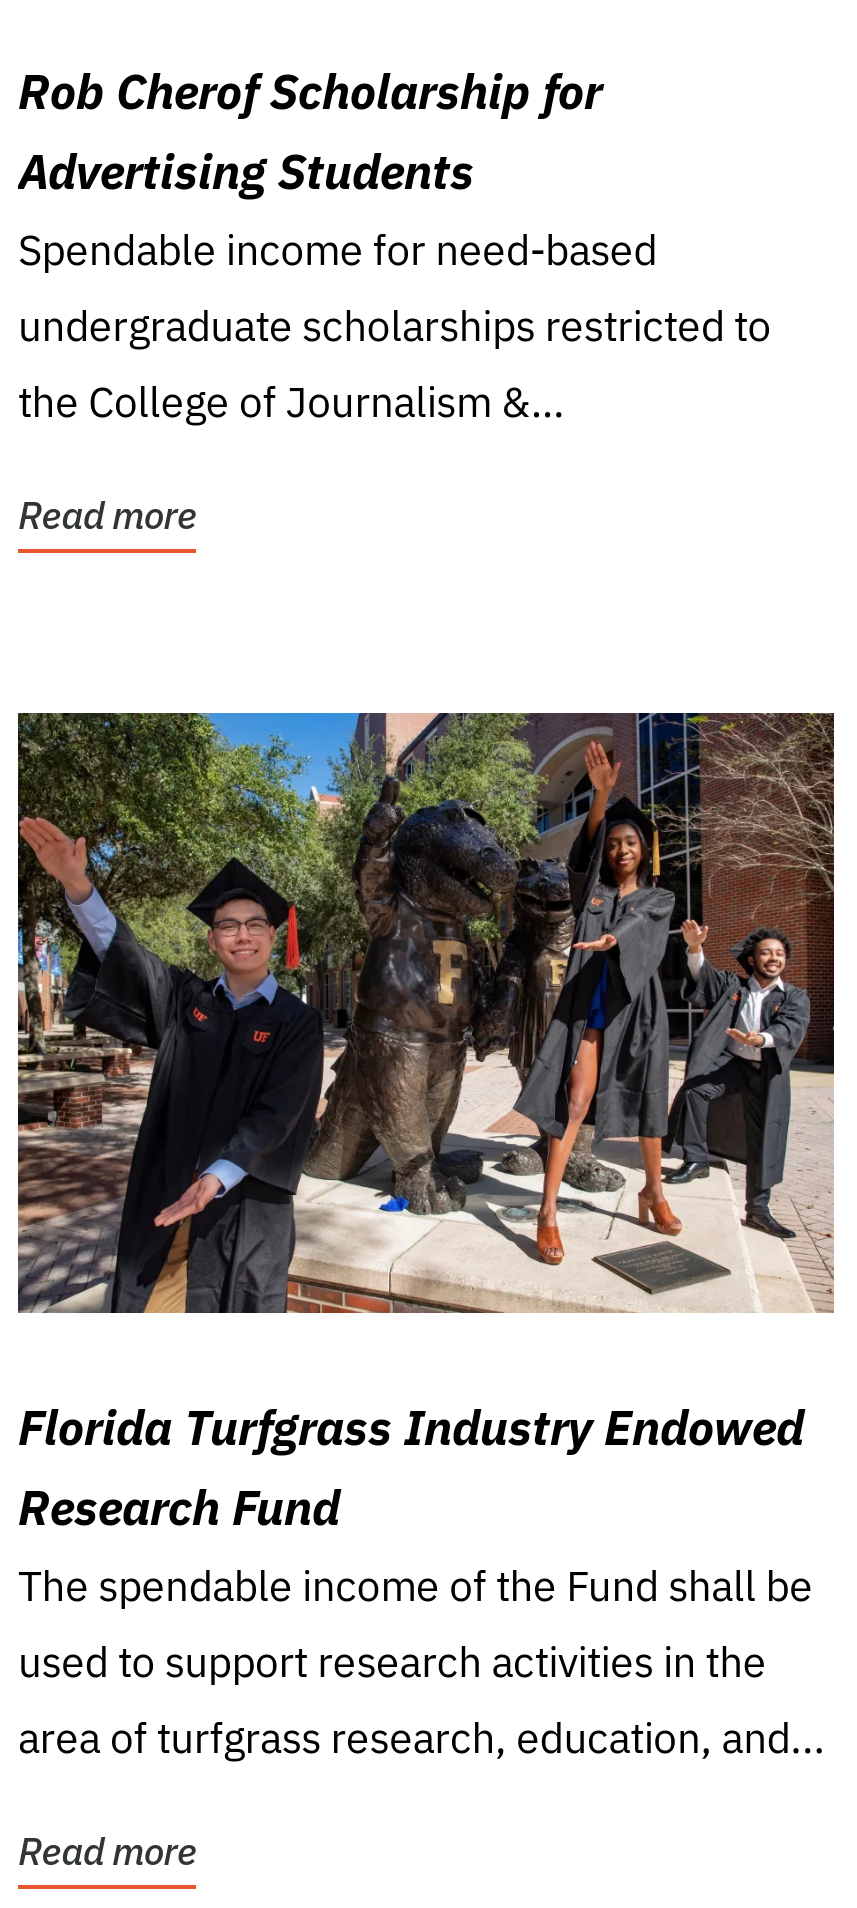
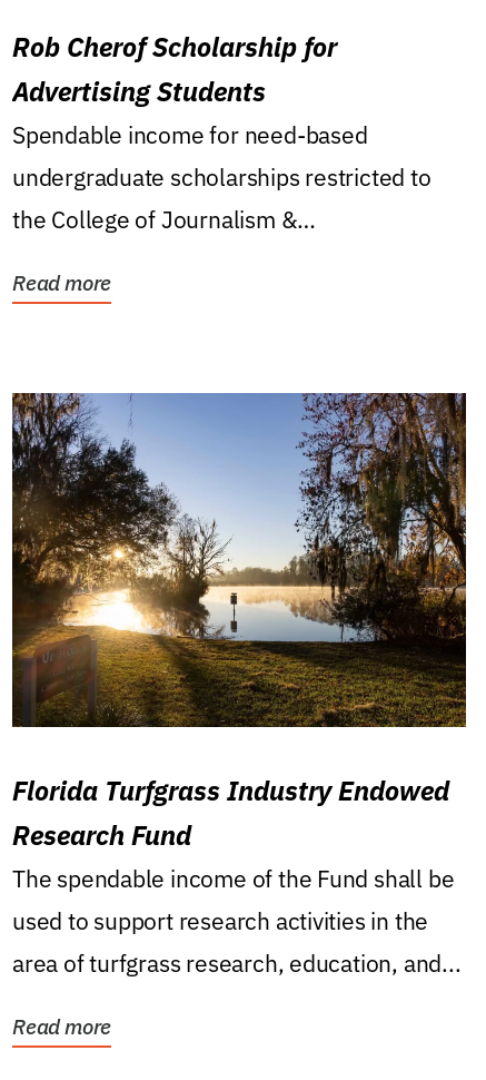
[16,711,836,1315] [image] -> [11,392,467,728] [image]

